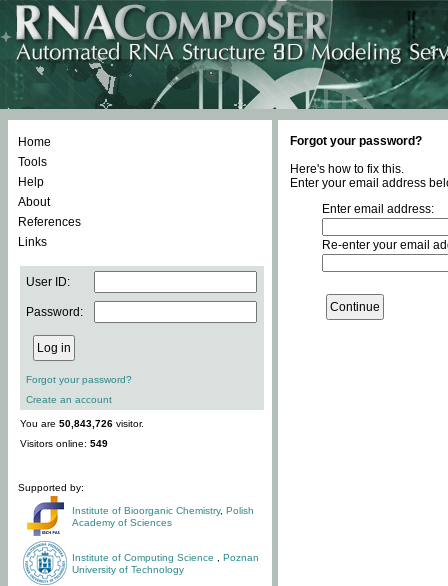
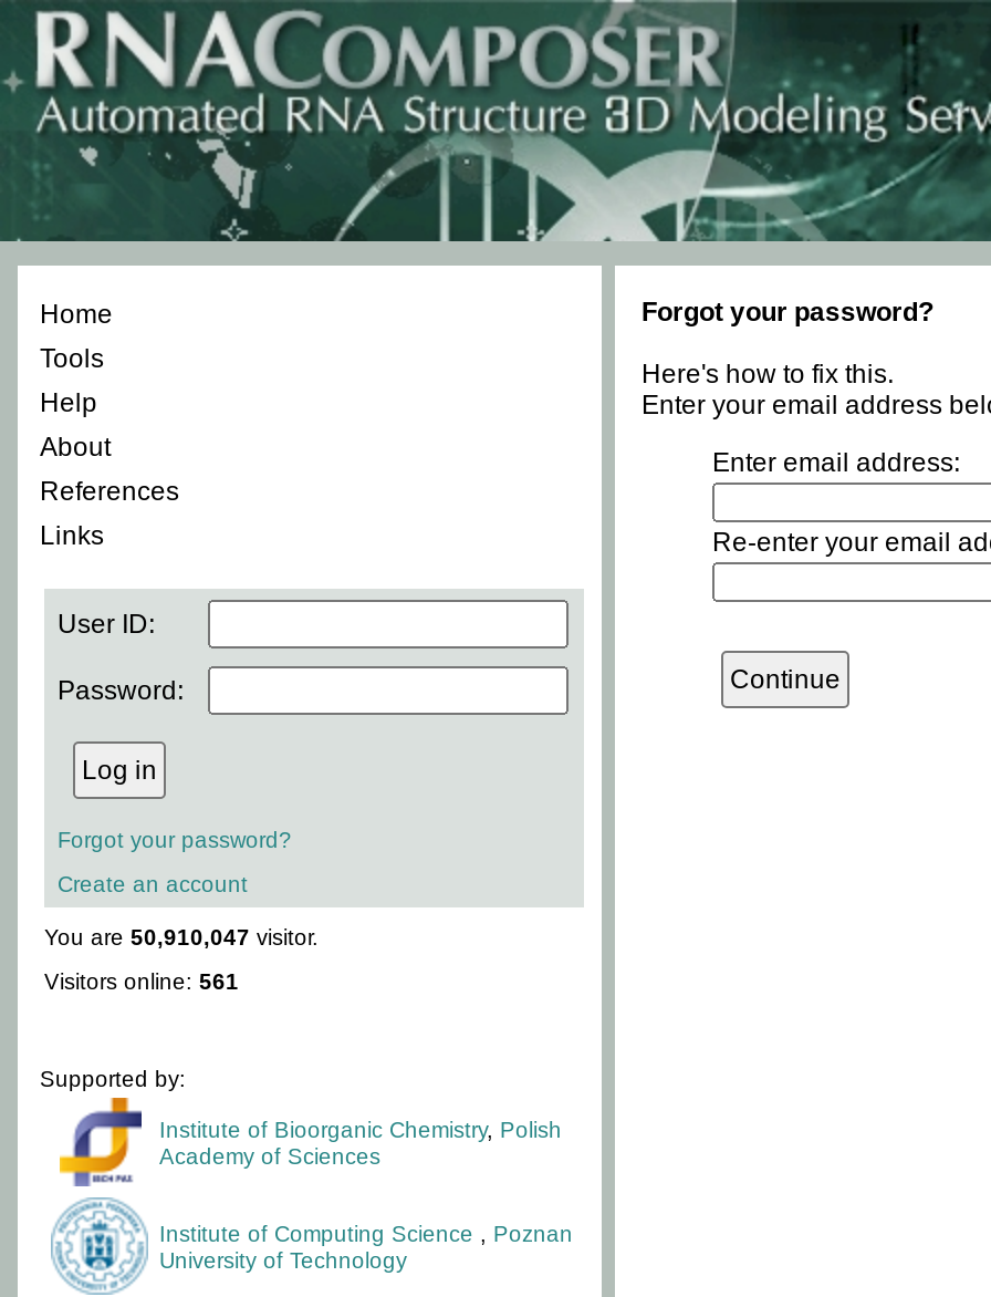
[20,418,144,429] You are 50,843,726 visitor. -> [44,925,319,950] You are 50,910,047 visitor.
[20,438,108,449] Visitors online: 549 -> [44,969,239,994] Visitors online: 561

